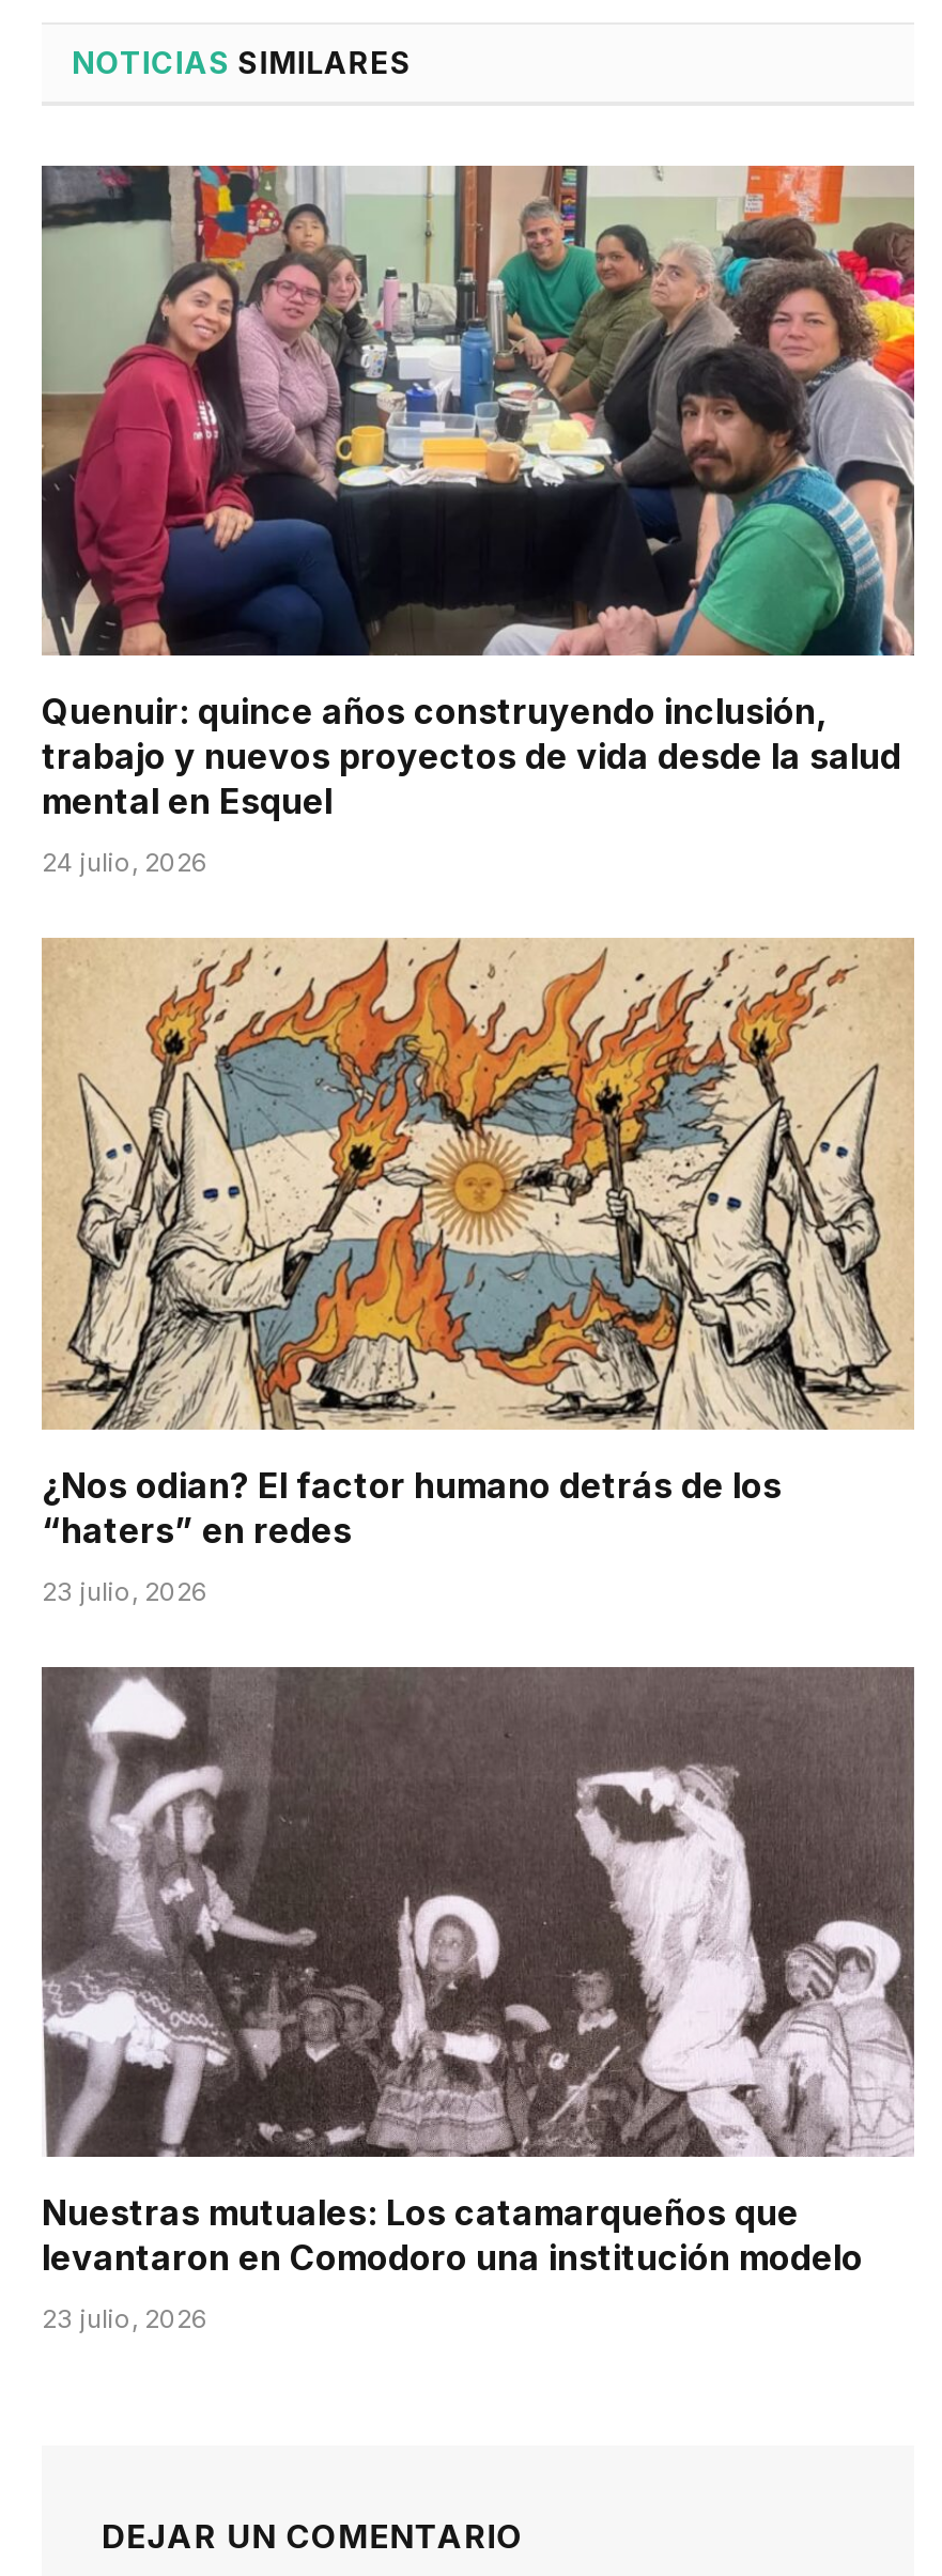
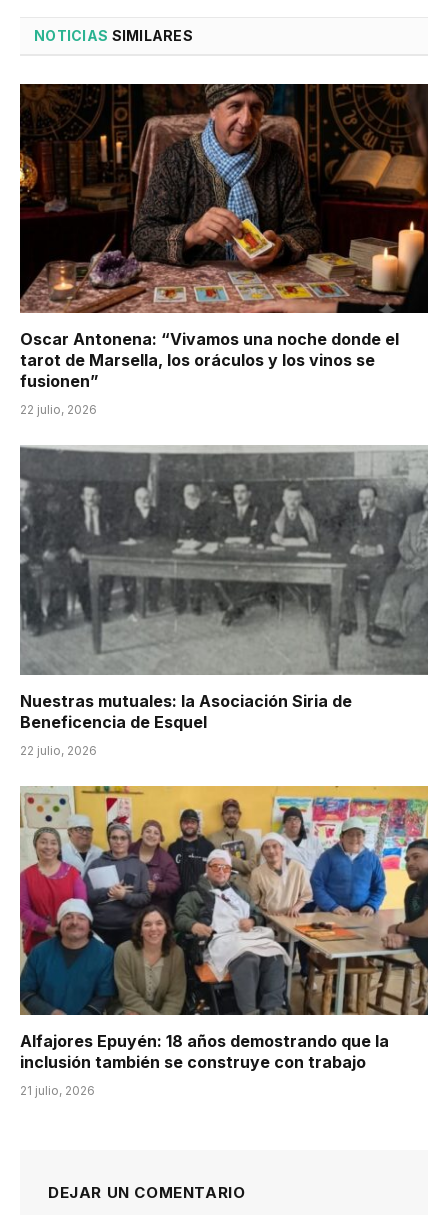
[40,164,916,823] [image] | Quenuir: quince años construyendo inclusión, | trabajo y nuevos proyectos de vida desde la salud | mental en Esquel -> [19,83,429,391] [image] | Oscar Antonena: “Vivamos una noche donde el | tarot de Marsella, los oráculos y los vinos se | fusionen”
[42,846,209,878] 24 julio, 2026 -> [20,402,97,417] 22 julio, 2026
[42,938,914,1551] [image] | ¿Nos odian? El factor humano detrás de los | “haters” en redes -> [19,445,429,732] [image] | Nuestras mutuales: la Asociación Siria de | Beneficencia de Esquel
[42,1574,209,1607] 23 julio, 2026 -> [20,743,97,758] 22 julio, 2026
[42,1665,916,2279] [image] | Nuestras mutuales: Los catamarqueños que | levantaron en Comodoro una institución modelo -> [19,785,429,1072] [image] | Alfajores Epuyén: 18 años demostrando que la | inclusión también se construye con trabajo
[42,2303,209,2335] 23 julio, 2026 -> [20,1083,95,1098] 21 julio, 2026

